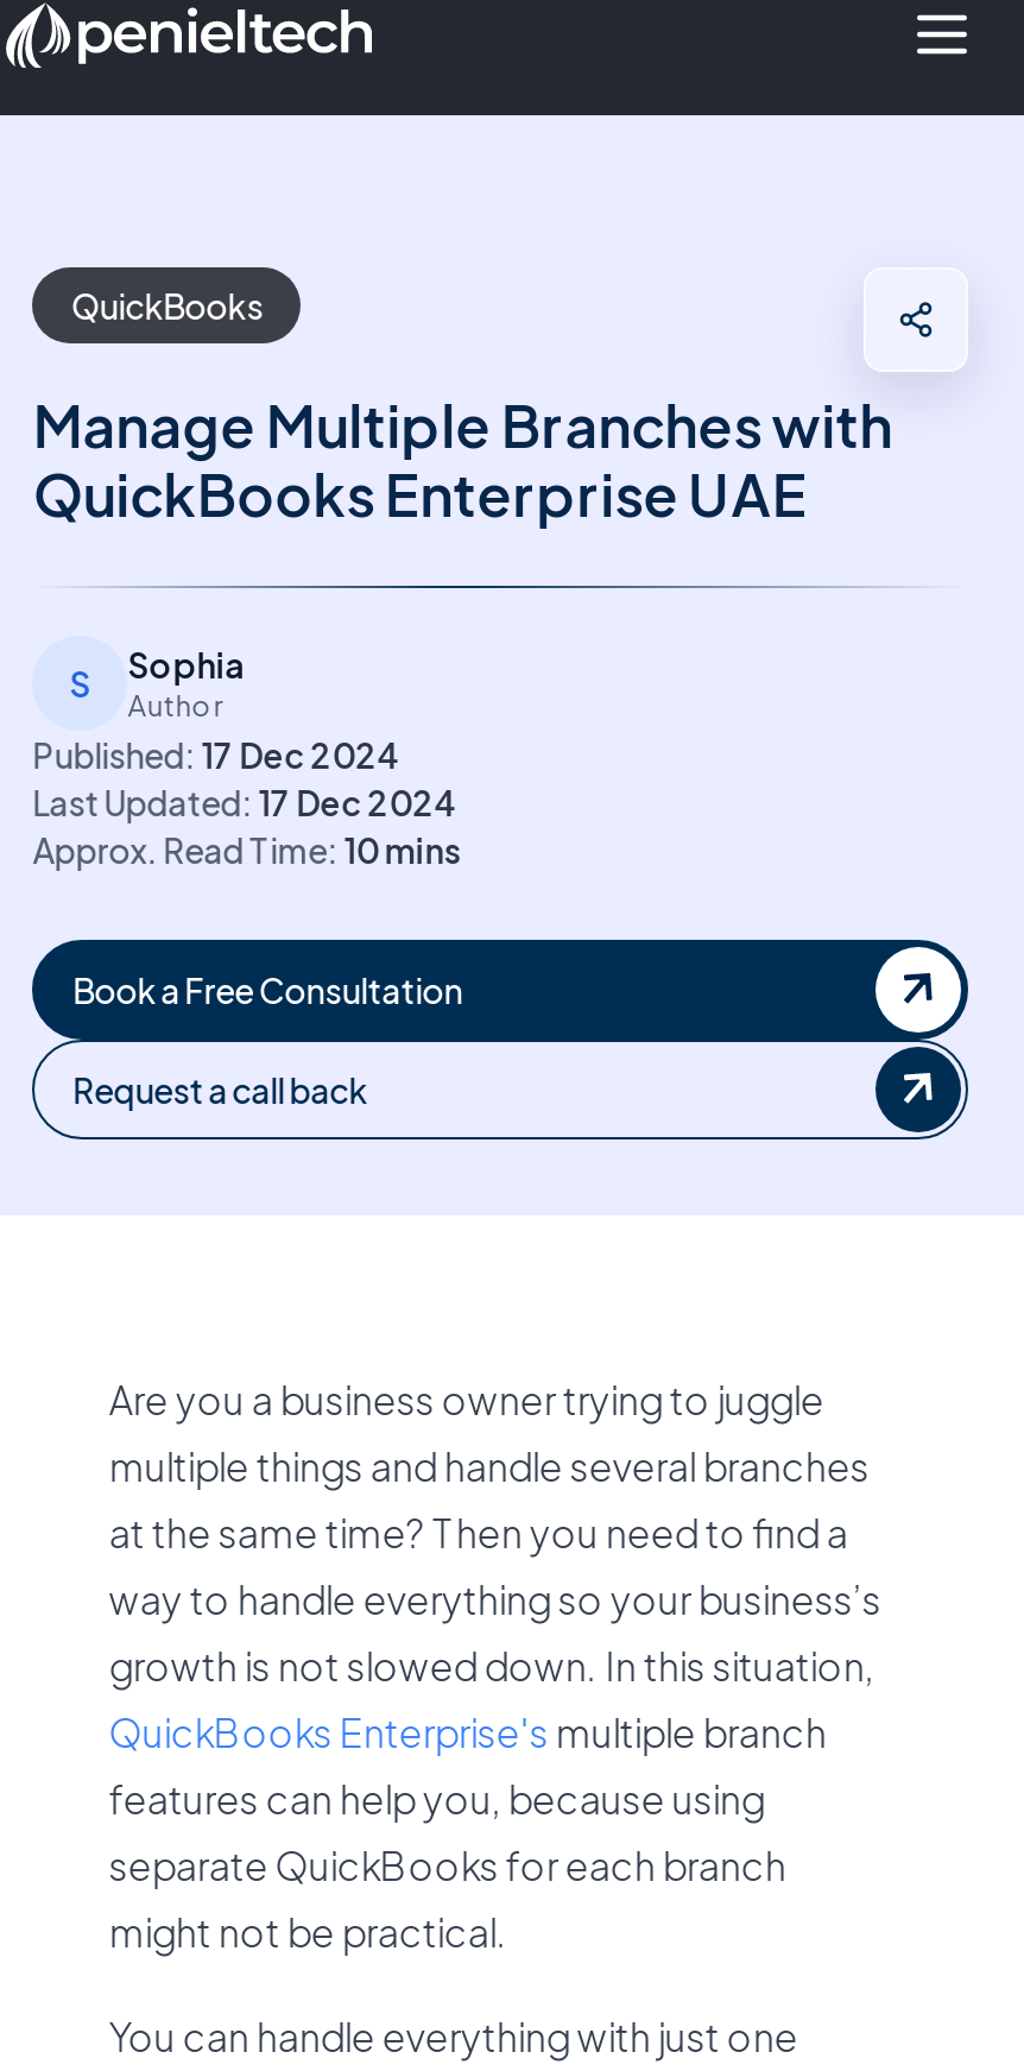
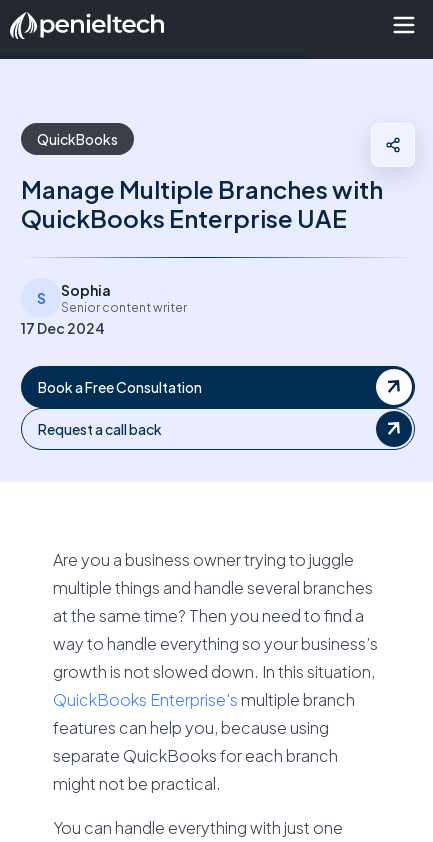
[33,688,460,871] Author | Published: 17 Dec 2024 | Last Updated: 17 Dec 2024 | Approx. Read Time: 10 mins -> [21,300,187,337] Senior content writer | 17 Dec 2024

